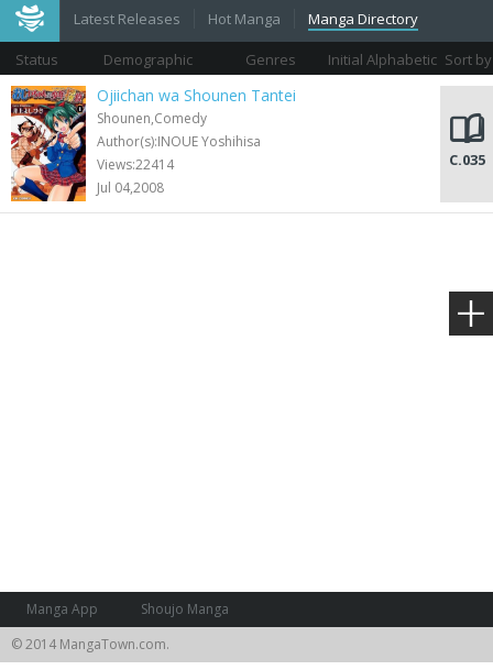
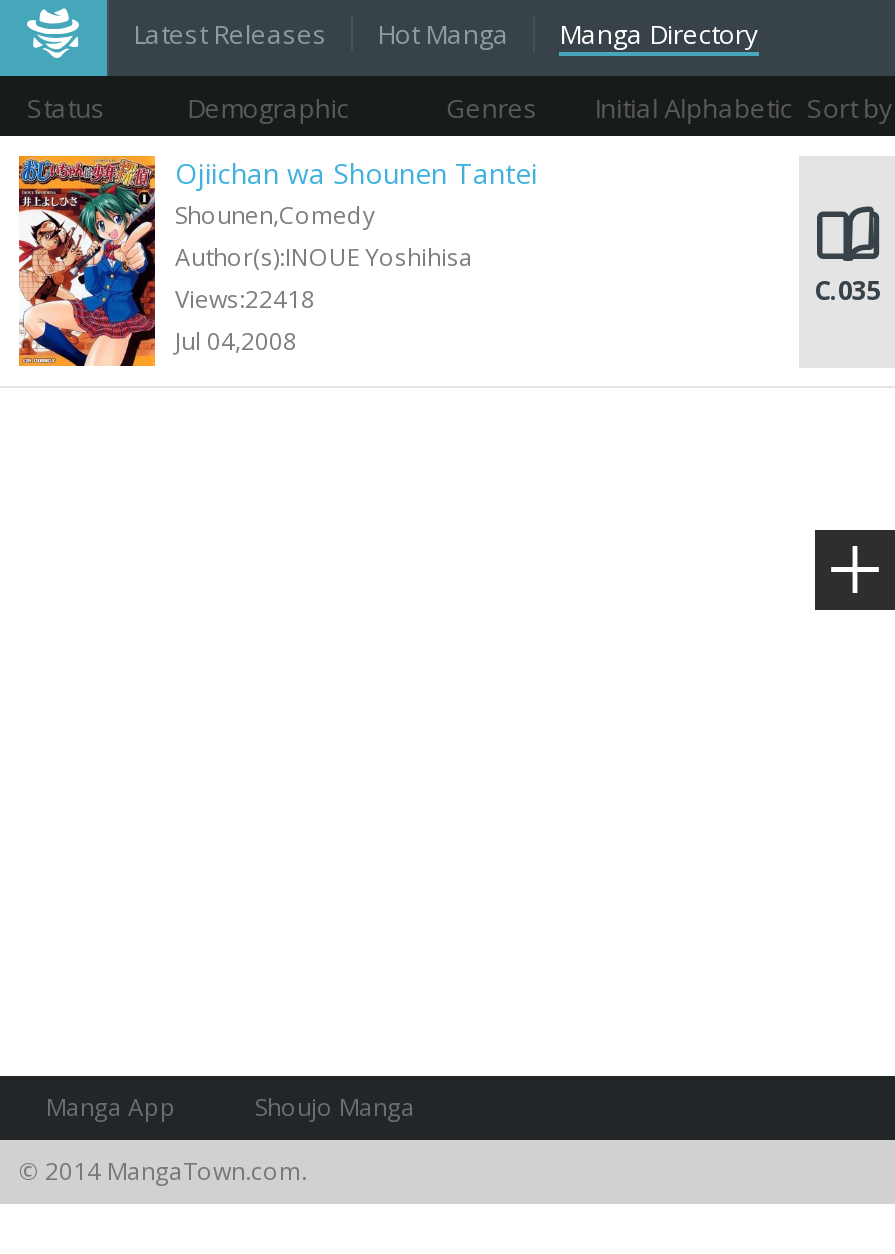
[97,155,174,174] Views:22414 -> [175,282,315,316] Views:22418

